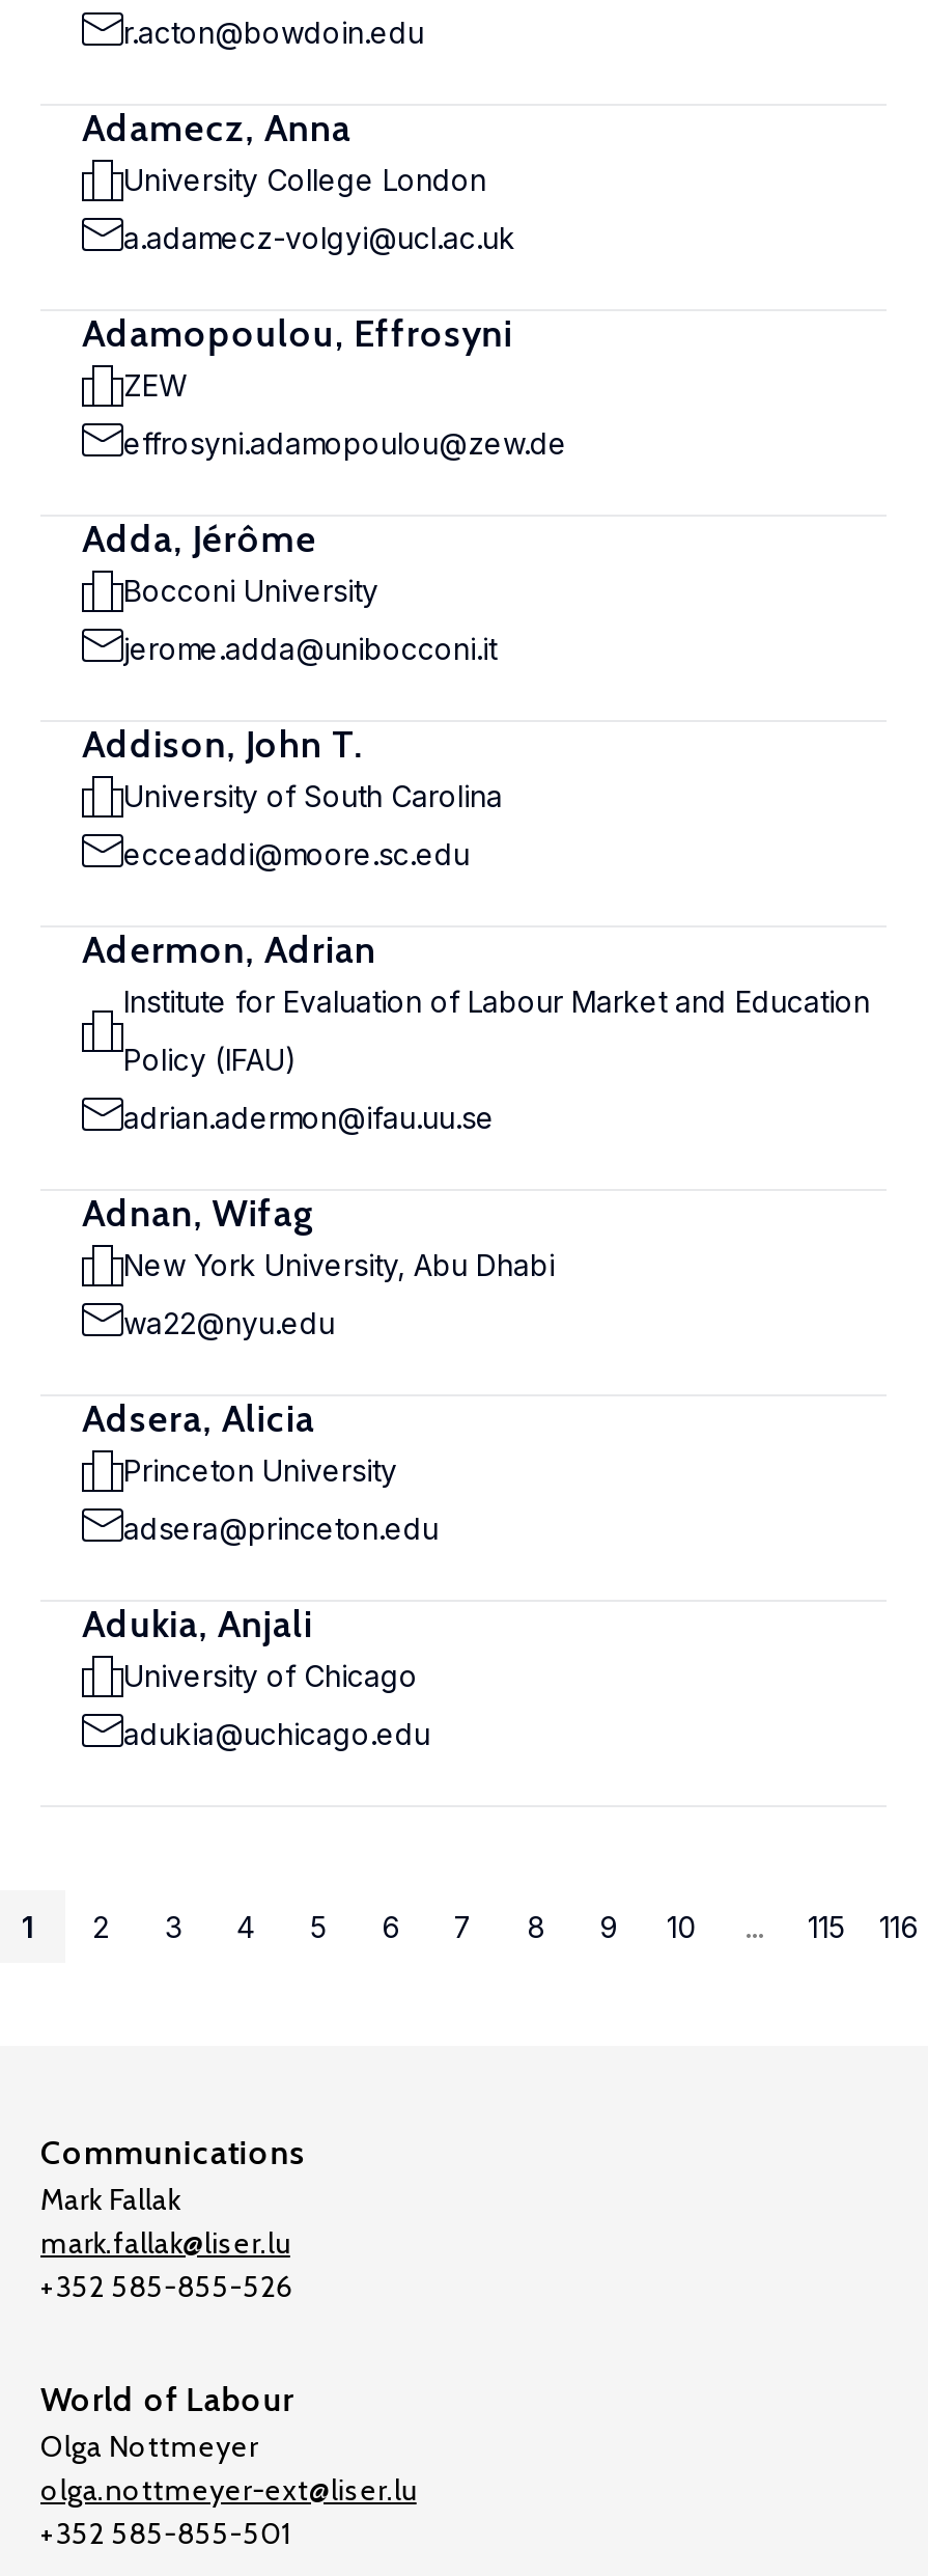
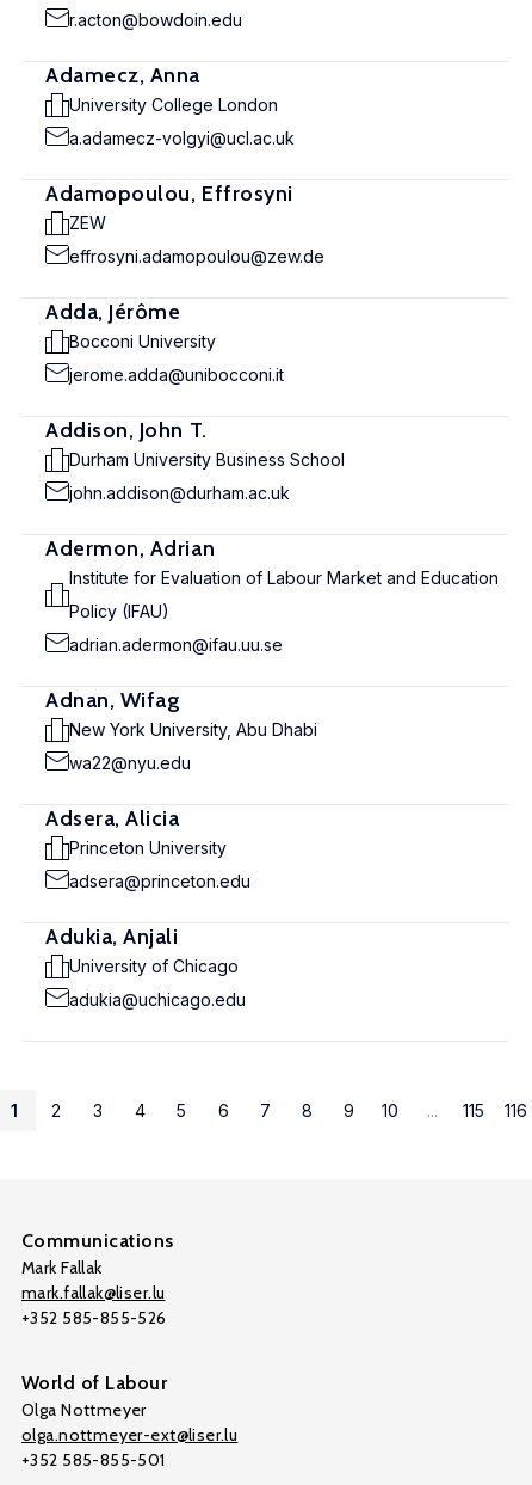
[123,778,503,813] University of South Carolina -> [69,449,345,470] Durham University Business School
[123,836,470,871] ecceaddi@moore.sc.edu -> [69,483,290,503] john.addison@durham.ac.uk

